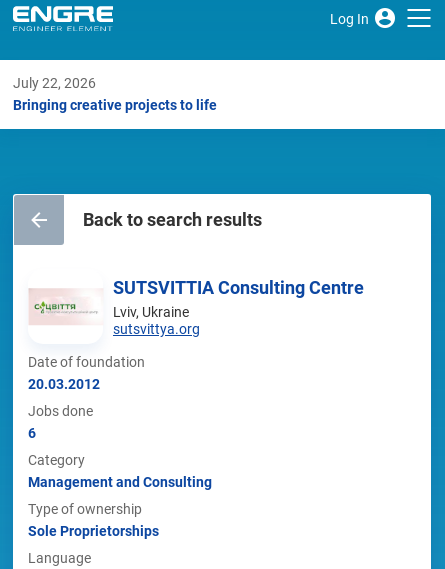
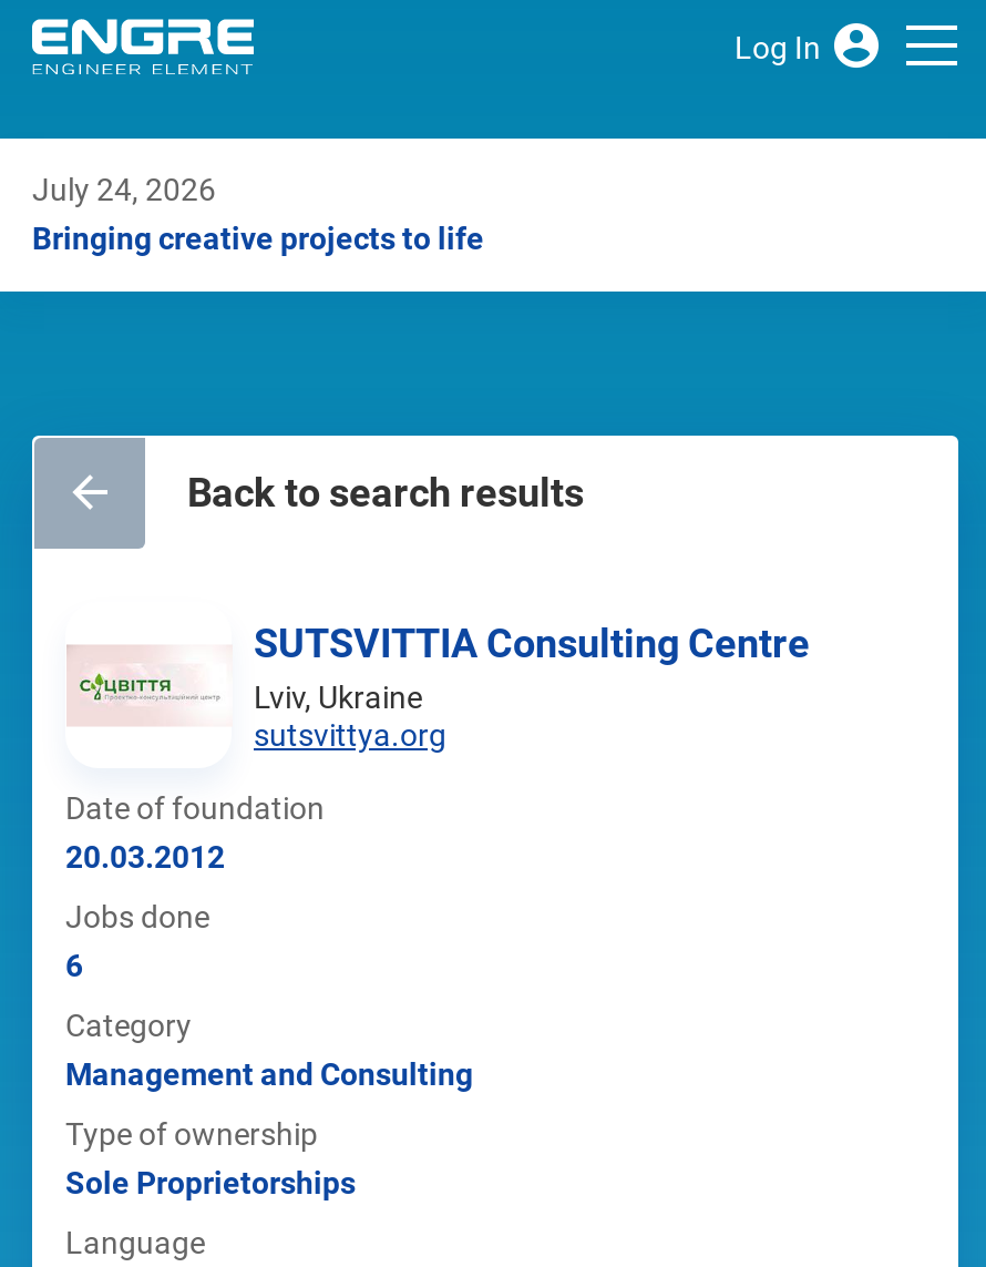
[13,75,96,91] July 22, 2026 -> [32,172,216,207] July 24, 2026

